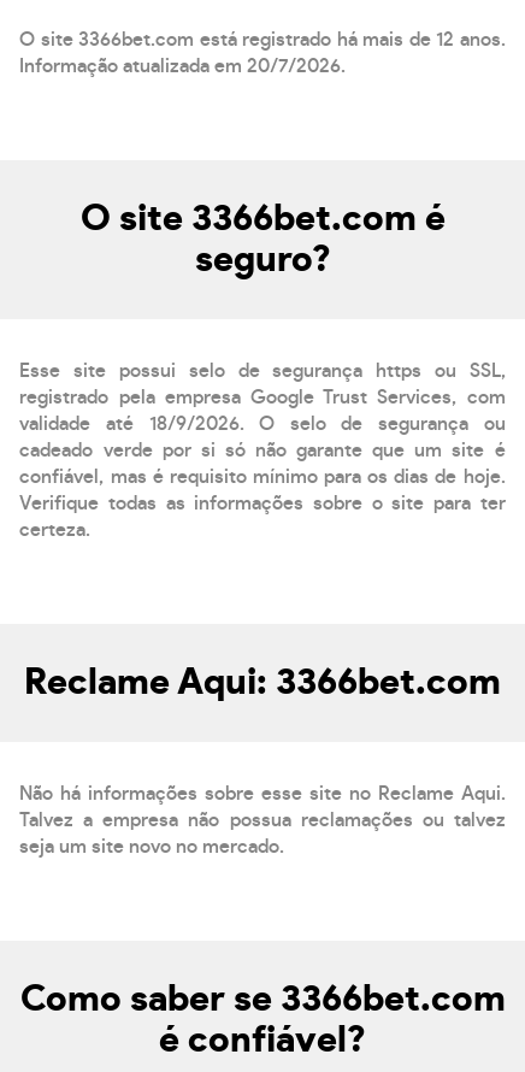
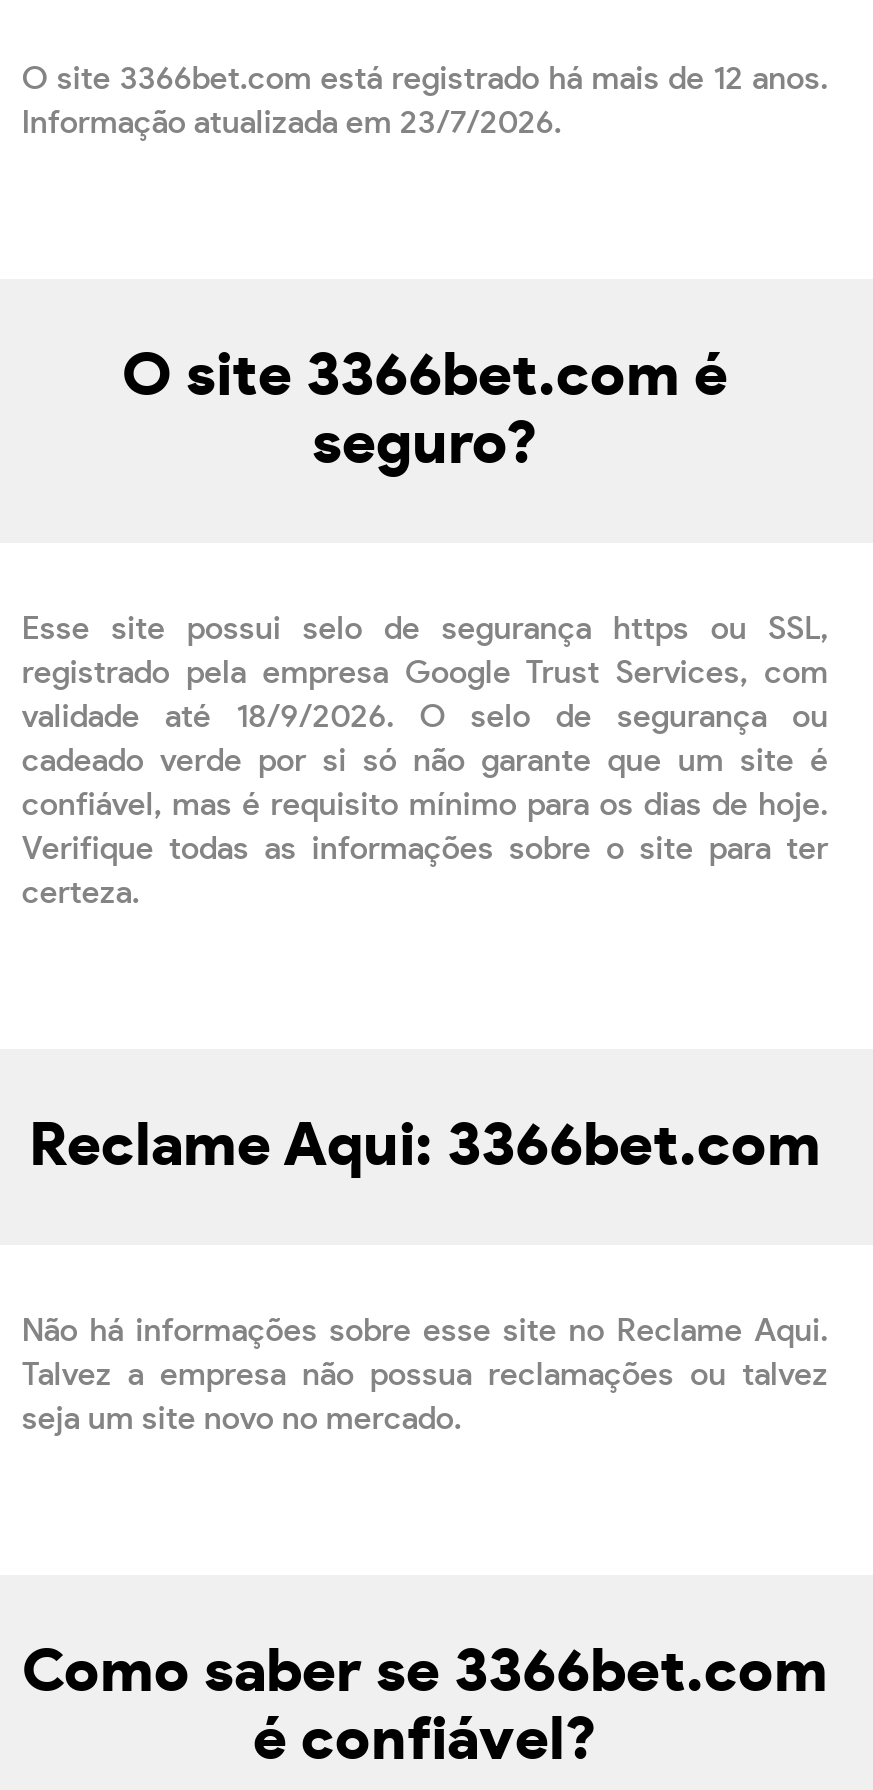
[20,57,346,76] Informação atualizada em 20/7/2026. -> [22,107,562,139] Informação atualizada em 23/7/2026.

